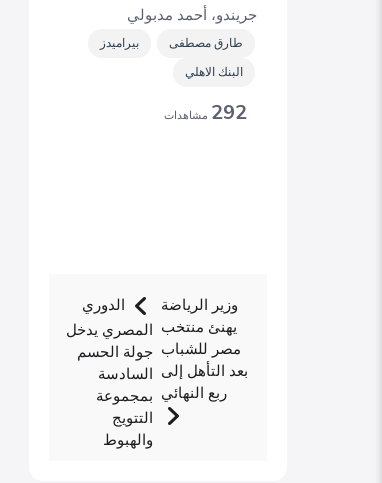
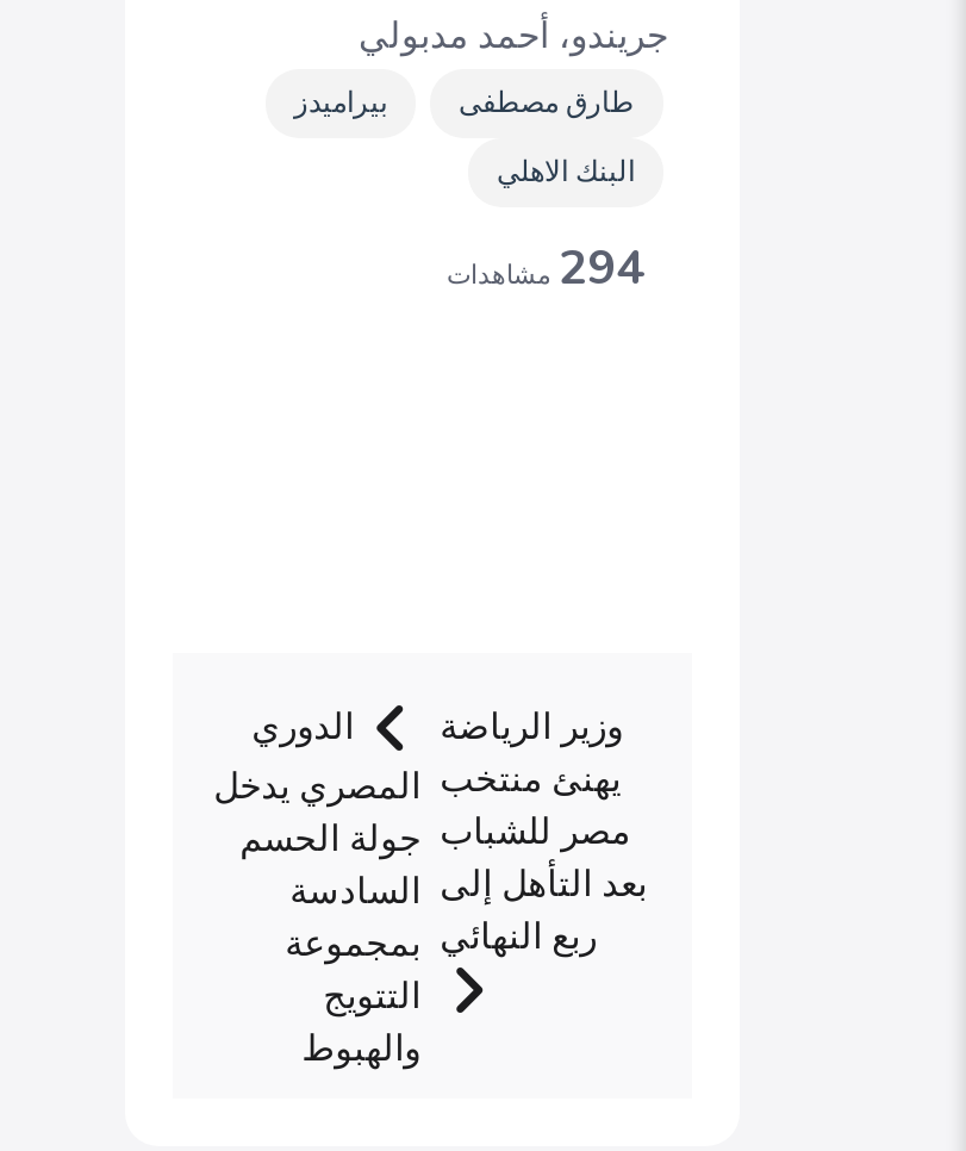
[164,99,247,126] 292 مشاهدات -> [447,235,644,300] 294 مشاهدات

